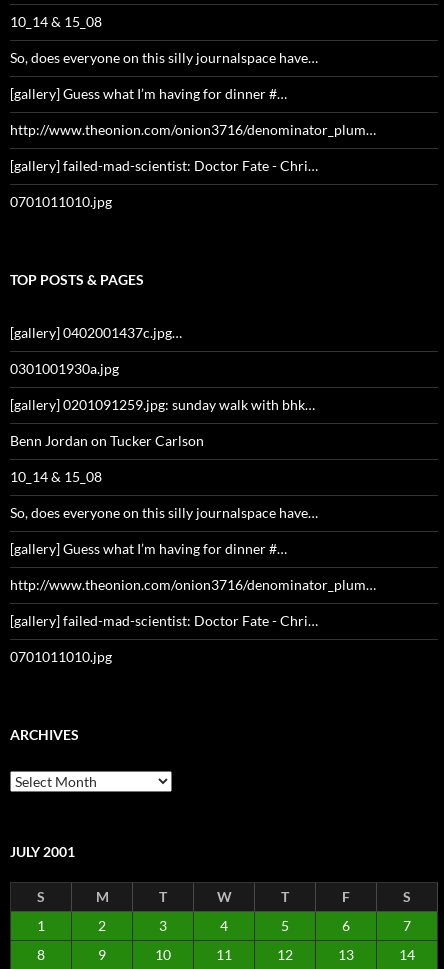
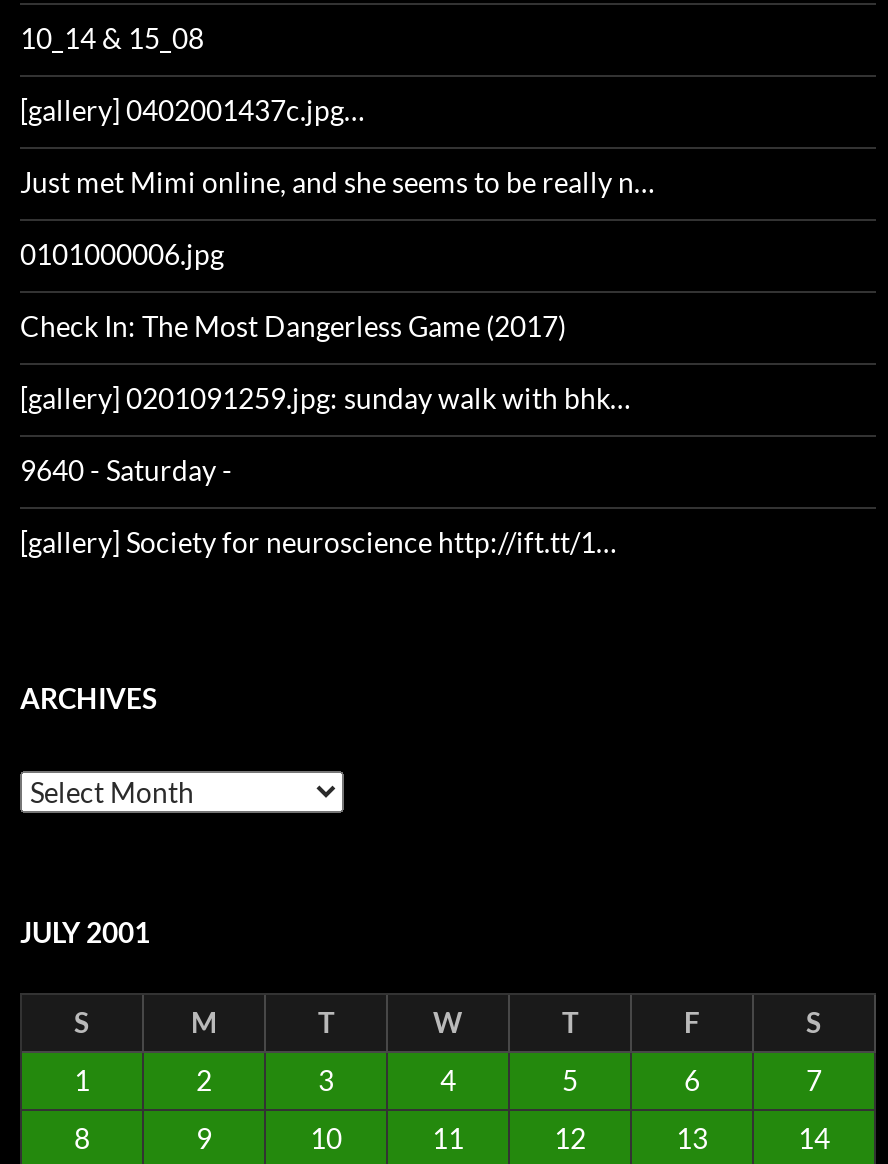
[10,49,376,210] So, does everyone on this silly journalspace have… | [gallery] Guess what I’m having for dinner #… | http://www.theonion.com/onion3716/denominator_plum… | [gallery] failed-mad-scientist: Doctor Fate - Chri… | 0701011010.jpg -> none
[10,271,144,288] TOP POSTS & PAGES -> none
[10,360,119,377] 0301001930a.jpg -> [20,164,654,342] Just met Mimi online, and she seems to be really n… | 0101000006.jpg | Check In: The Most Dangerless Game (2017)
[10,432,376,665] Benn Jordan on Tucker Carlson | 10_14 & 15_08 | So, does everyone on this silly journalspace have… | [gallery] Guess what I’m having for dinner #… | http://www.theonion.com/onion3716/denominator_plum… | [gallery] failed-mad-scientist: Doctor Fate - Chri… | 0701011010.jpg -> [20,452,616,558] 9640 - Saturday - | [gallery] Society for neuroscience http://ift.tt/1…

